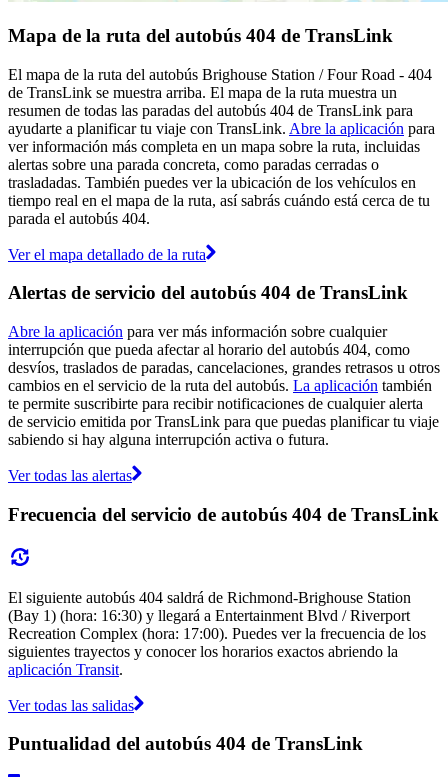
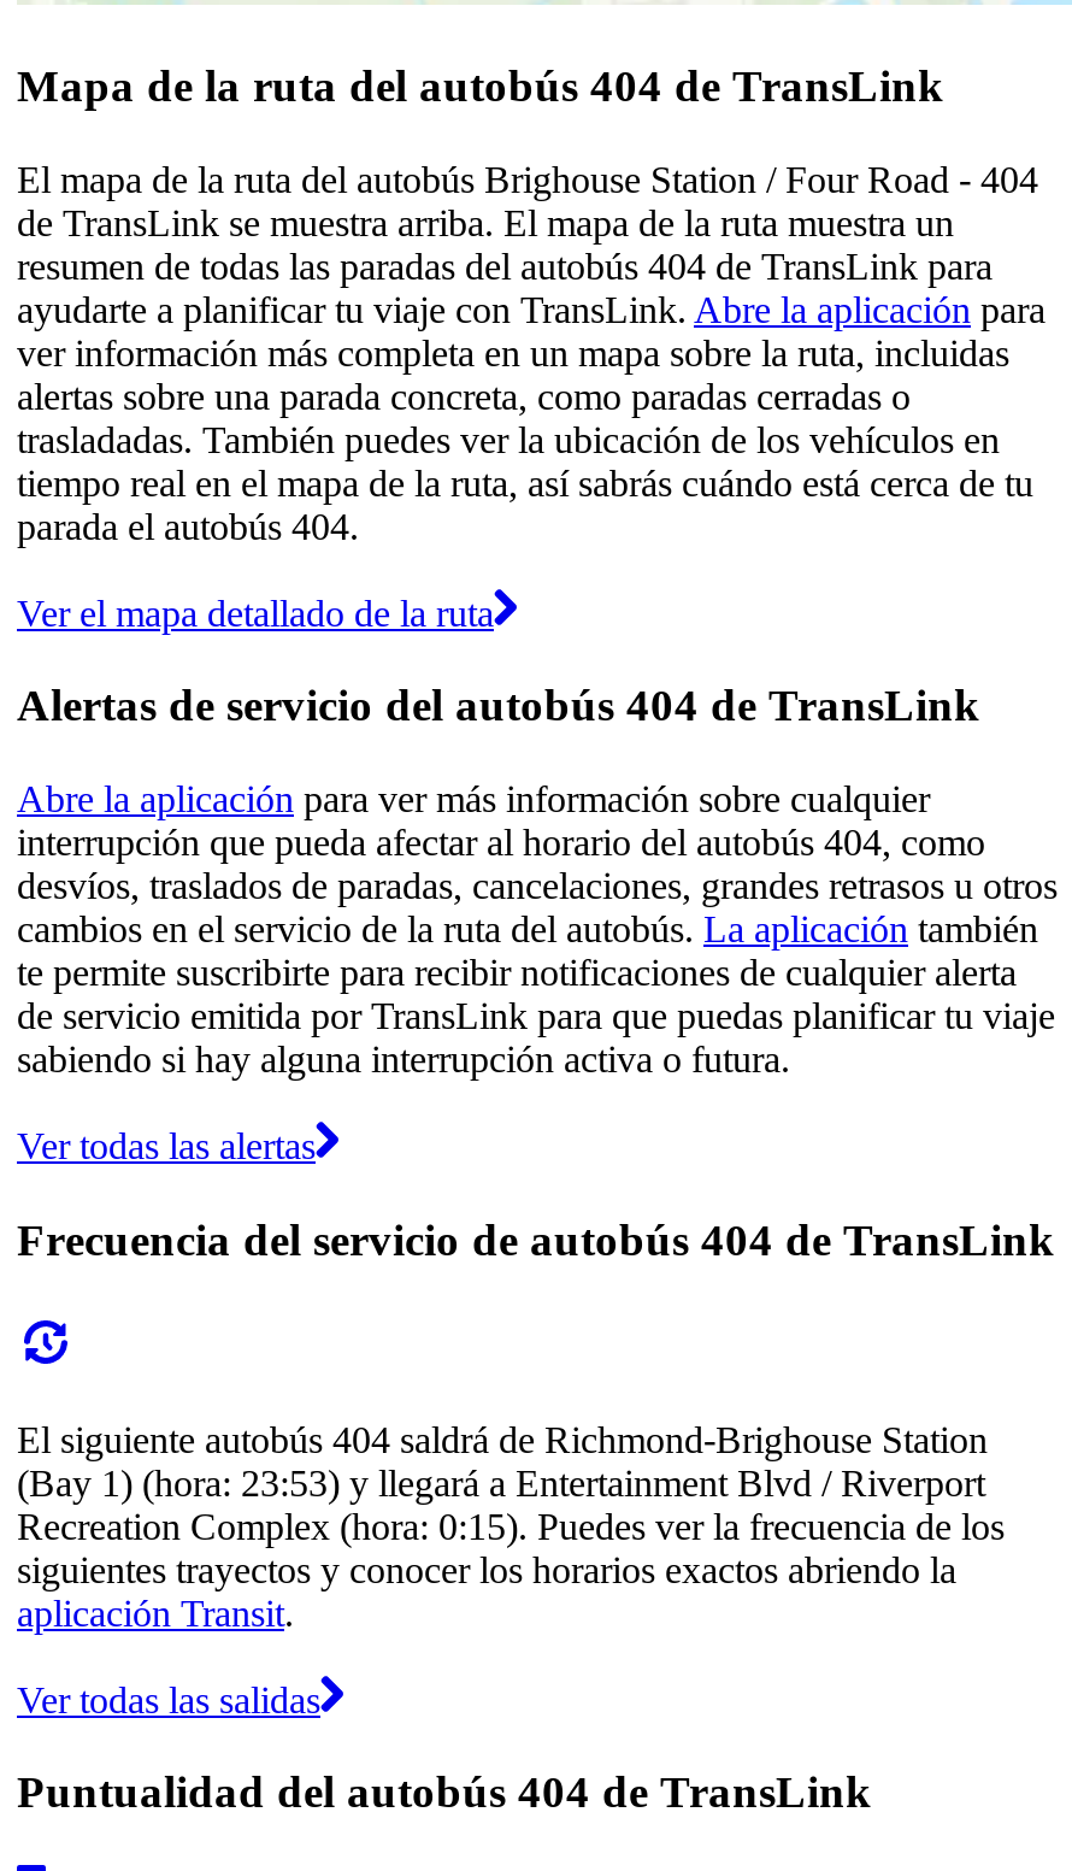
[8,606,410,623] (Bay 1) (hora: 16:30) y llegará a Entertainment Blvd / Riverport -> [17,1461,985,1502] (Bay 1) (hora: 23:53) y llegará a Entertainment Blvd / Riverport
[8,624,426,641] Recreation Complex (hora: 17:00). Puedes ver la frecuencia de los -> [17,1505,1005,1546] Recreation Complex (hora: 0:15). Puedes ver la frecuencia de los

